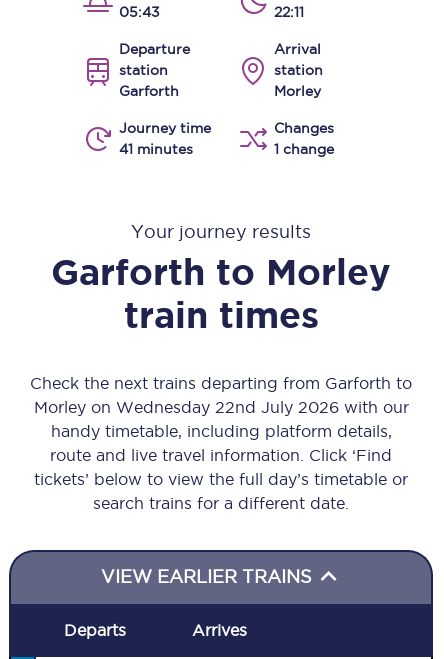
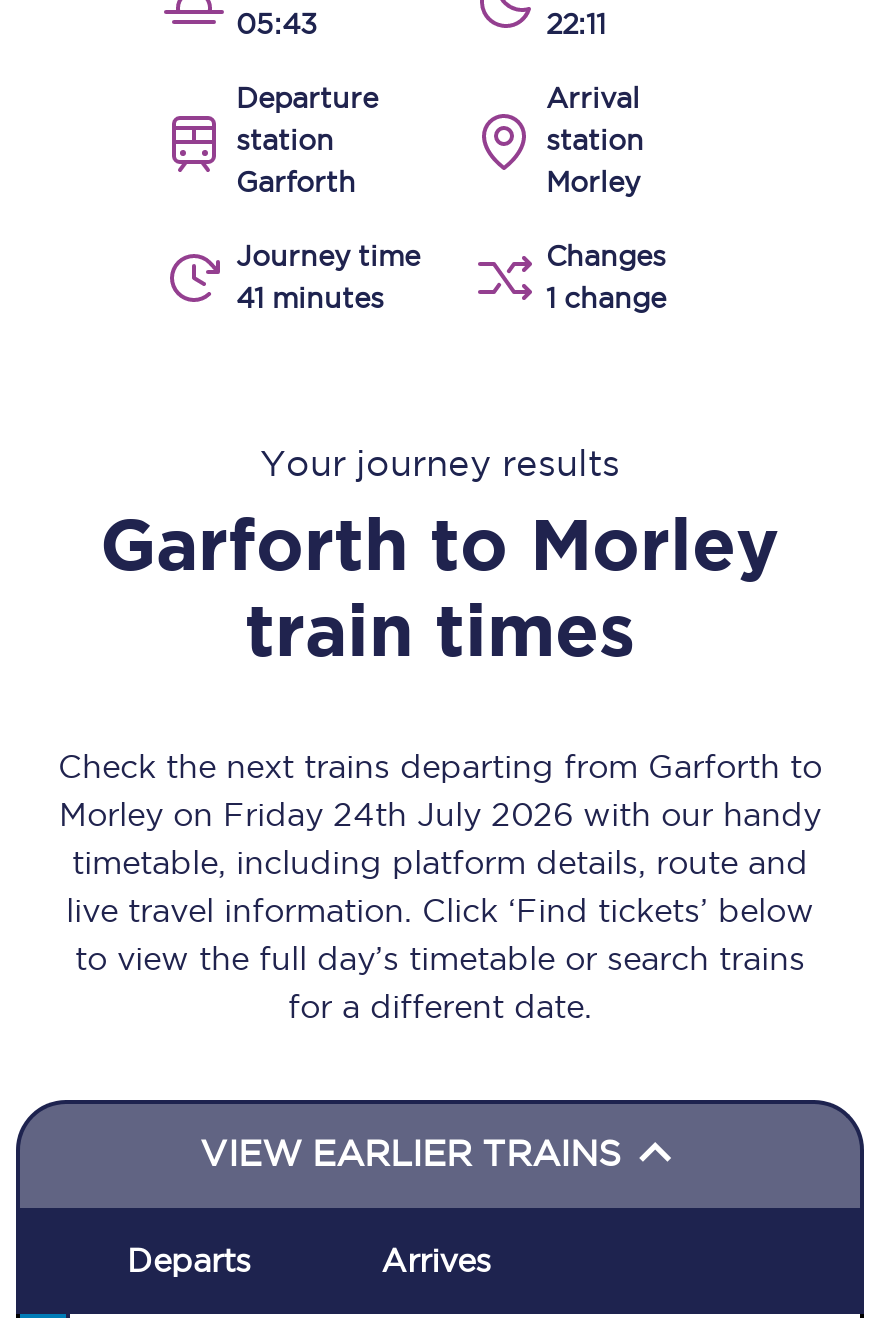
[33,398,408,512] Morley on Wednesday 22nd July 2026 with our | handy timetable, including platform details, | route and live travel information. Click ‘Find | tickets’ below to view the full day’s timetable or | search trains for a different date. -> [59,796,821,1024] Morley on Friday 24th July 2026 with our handy | timetable, including platform details, route and | live travel information. Click ‘Find tickets’ below | to view the full day’s timetable or search trains | for a different date.

